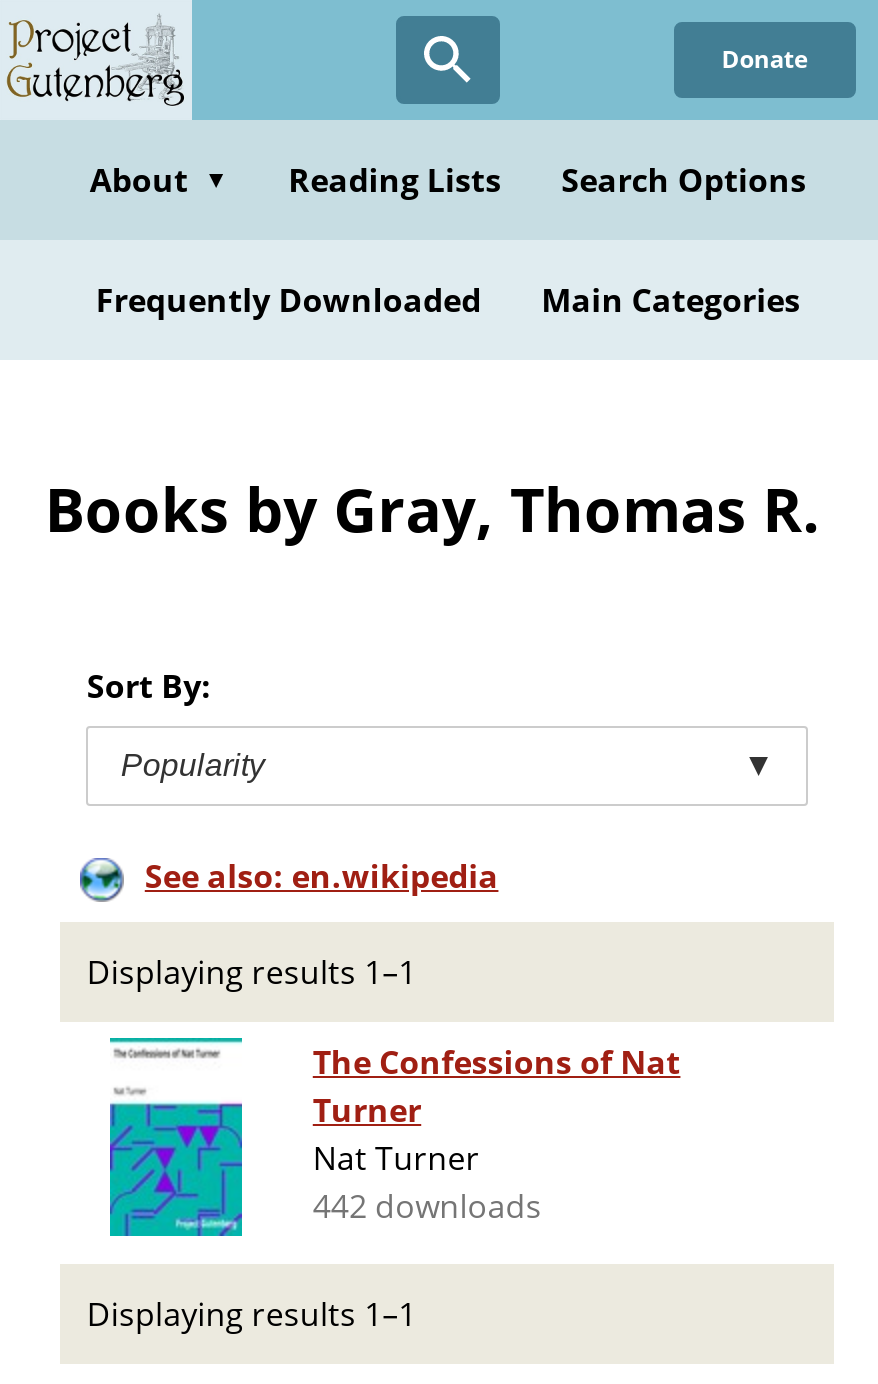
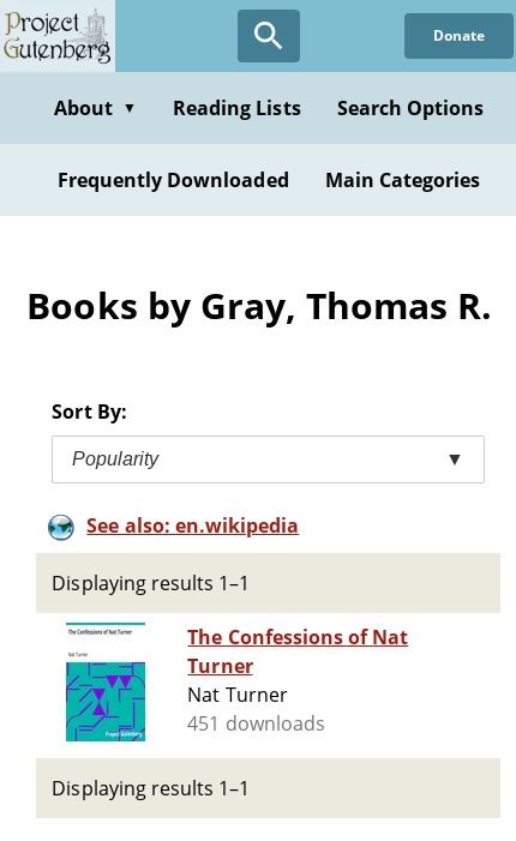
[313,1184,542,1228] 442 downloads -> [188,710,325,737] 451 downloads

